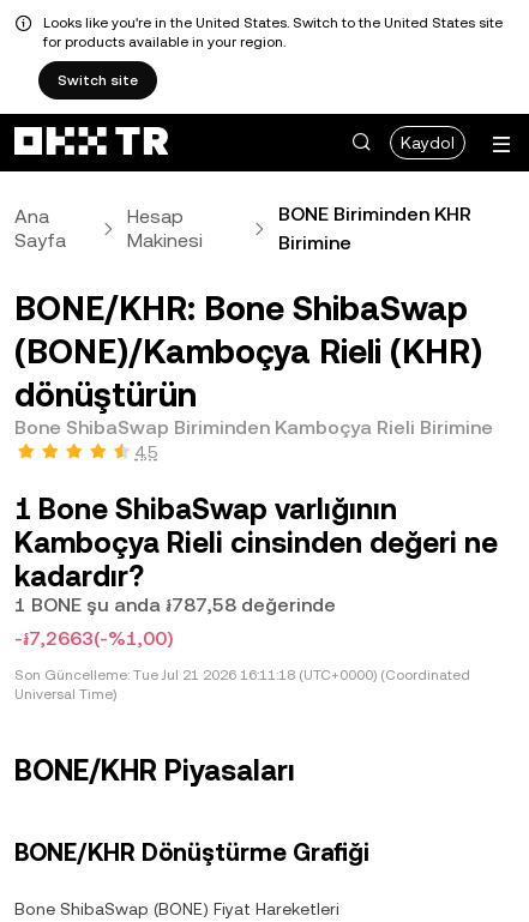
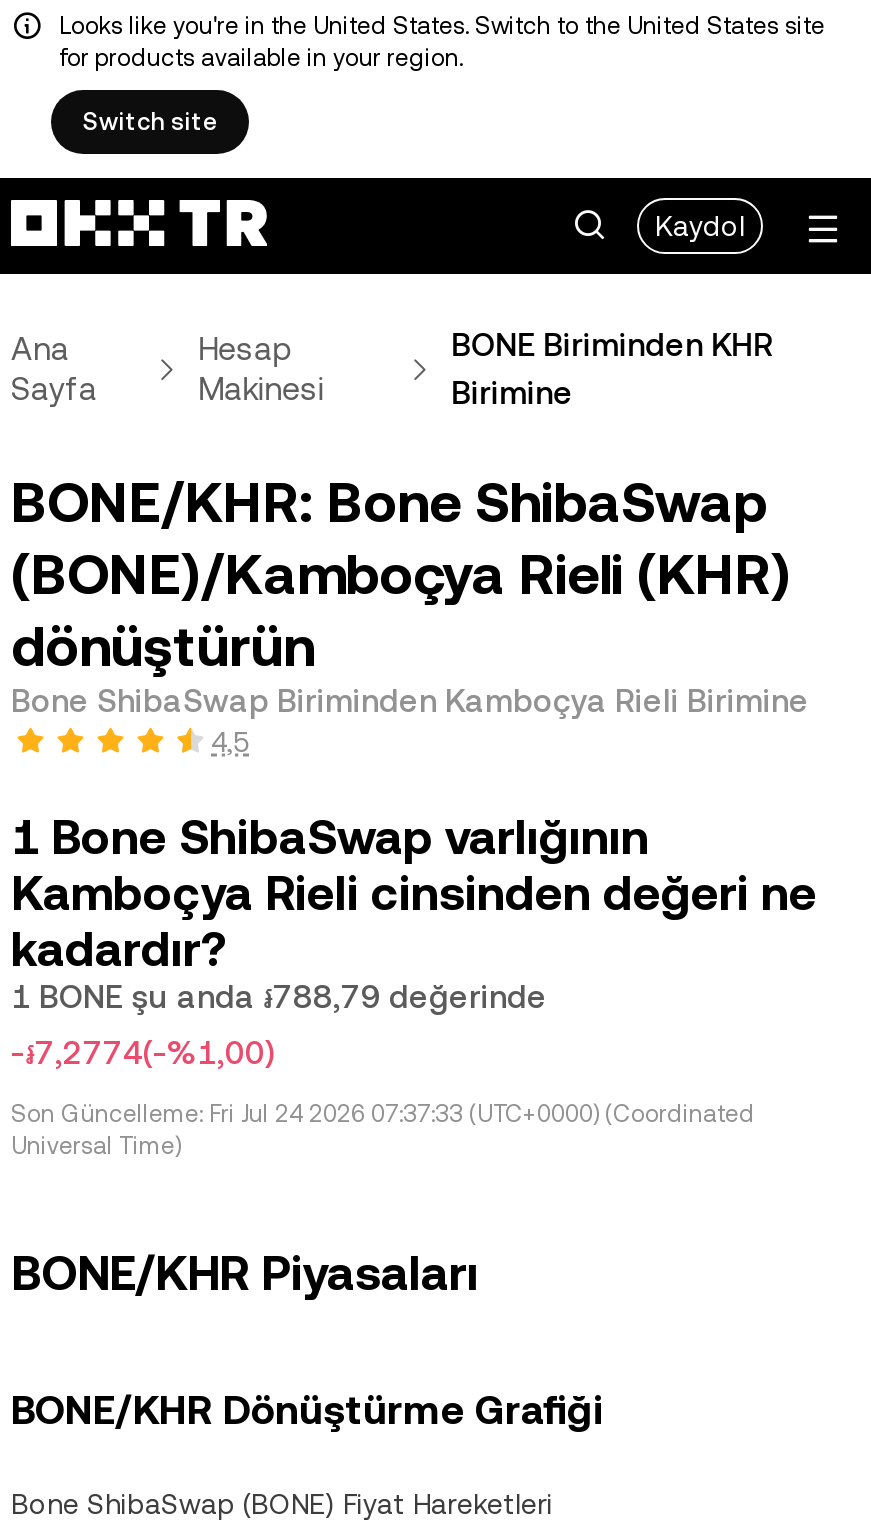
[14,593,336,616] 1 BONE şu anda ៛787,58 değerinde -> [11,978,547,1016] 1 BONE şu anda ៛788,79 değerinde
[14,627,173,650] -៛7,2663(-%1,00) -> [11,1034,275,1072] -៛7,2774(-%1,00)
[14,667,470,683] Son Güncelleme: Tue Jul 21 2026 16:11:18 (UTC+0000) (Coordinated -> [11,1100,755,1128] Son Güncelleme: Fri Jul 24 2026 07:37:33 (UTC+0000) (Coordinated

